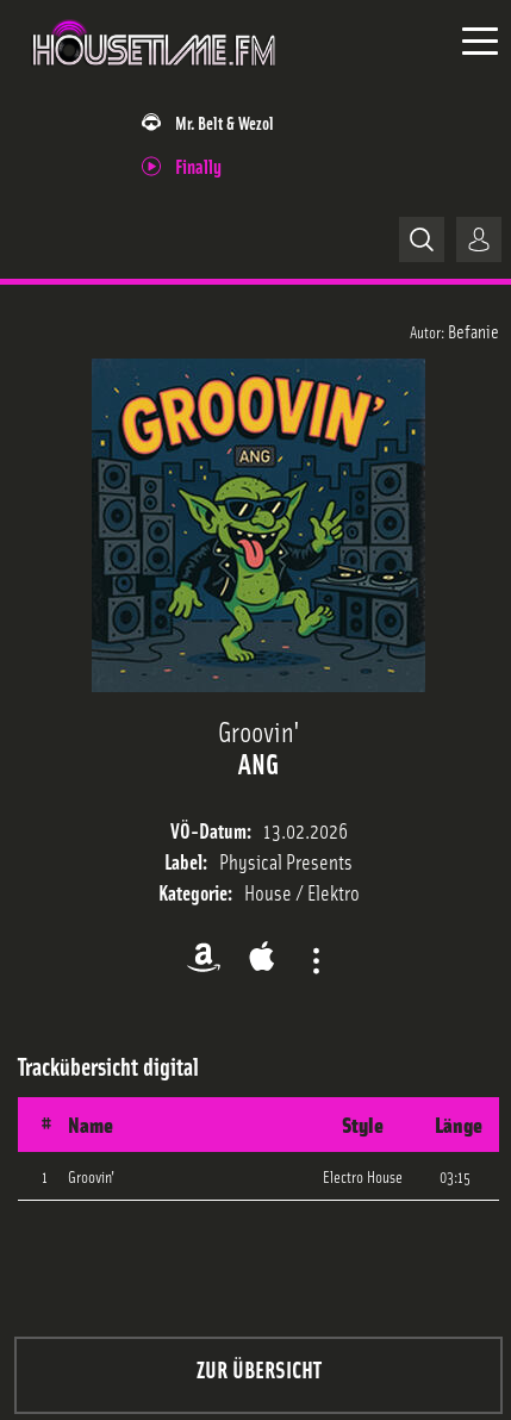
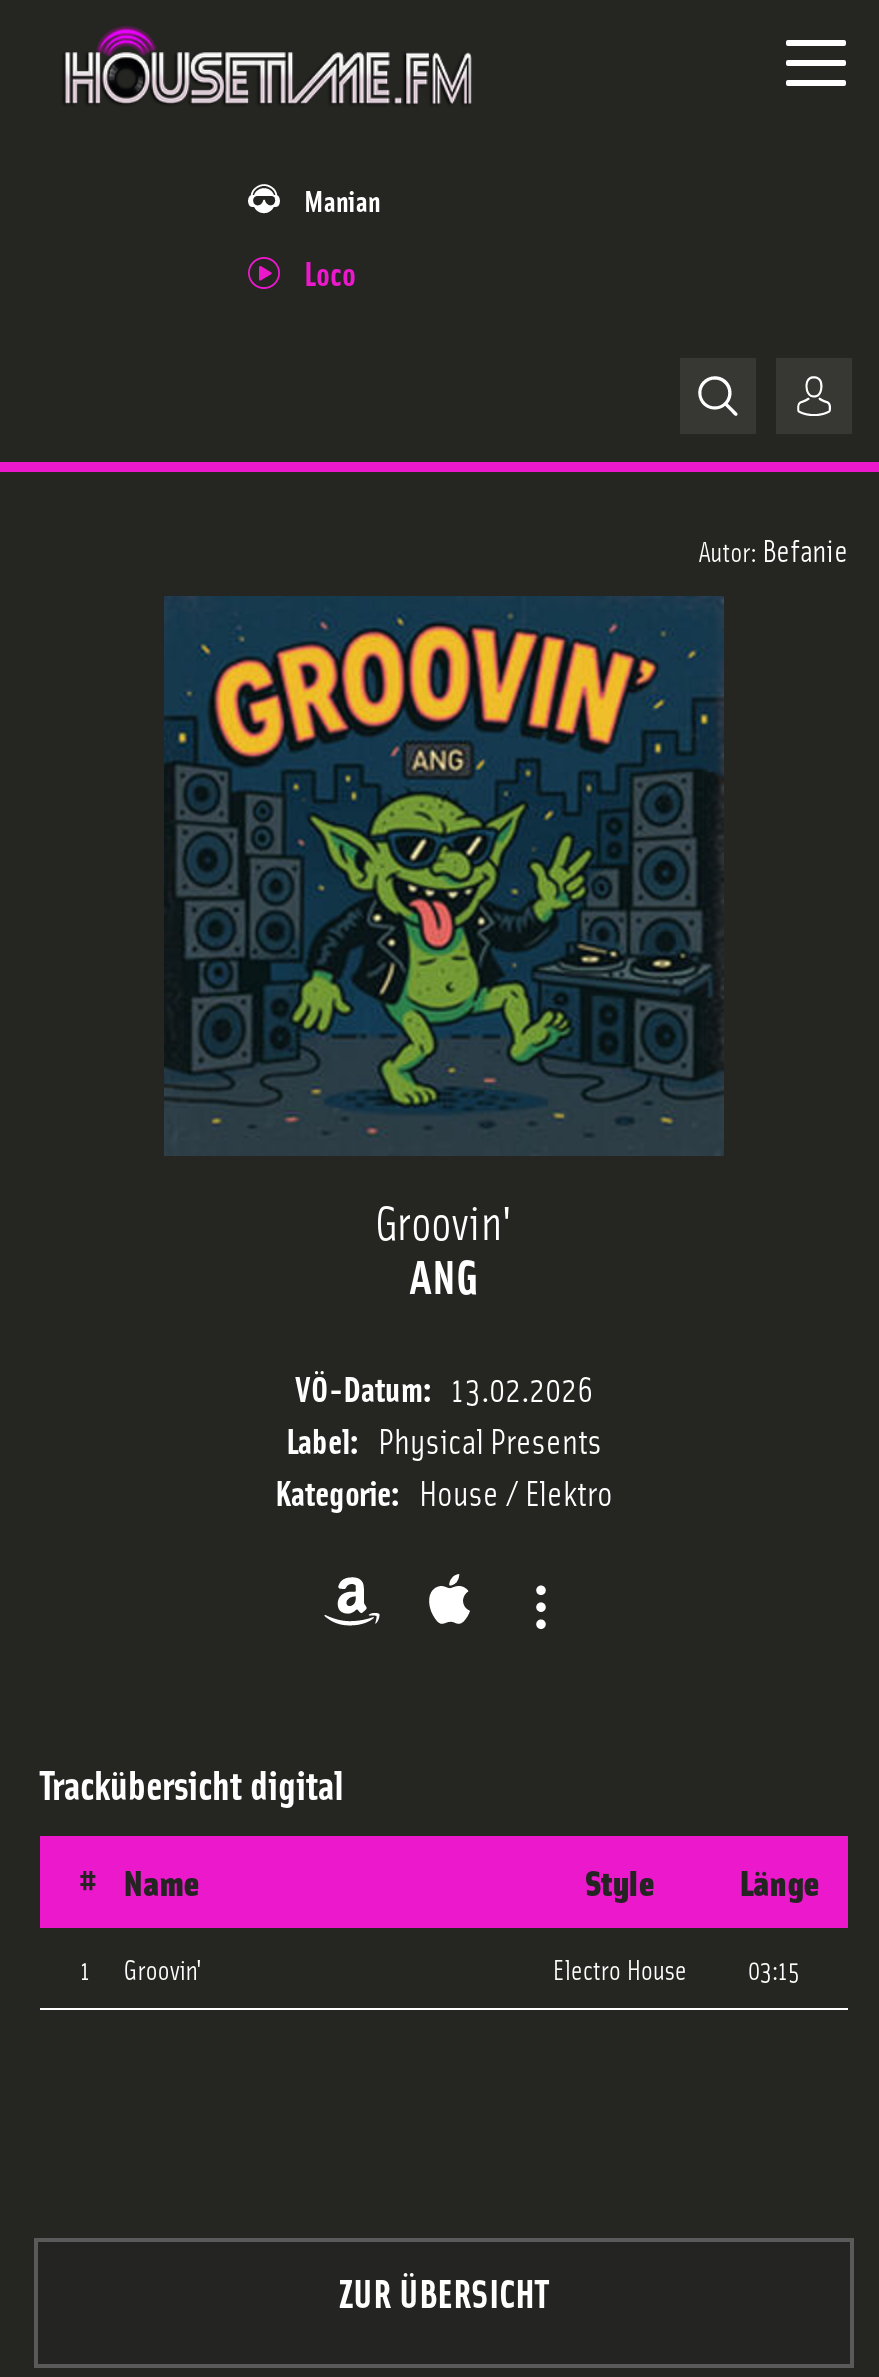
[175,111,274,133] Mr. Belt & Wezol -> [304,180,380,218] Manian
[175,152,222,177] Finally -> [304,249,356,291] Loco

